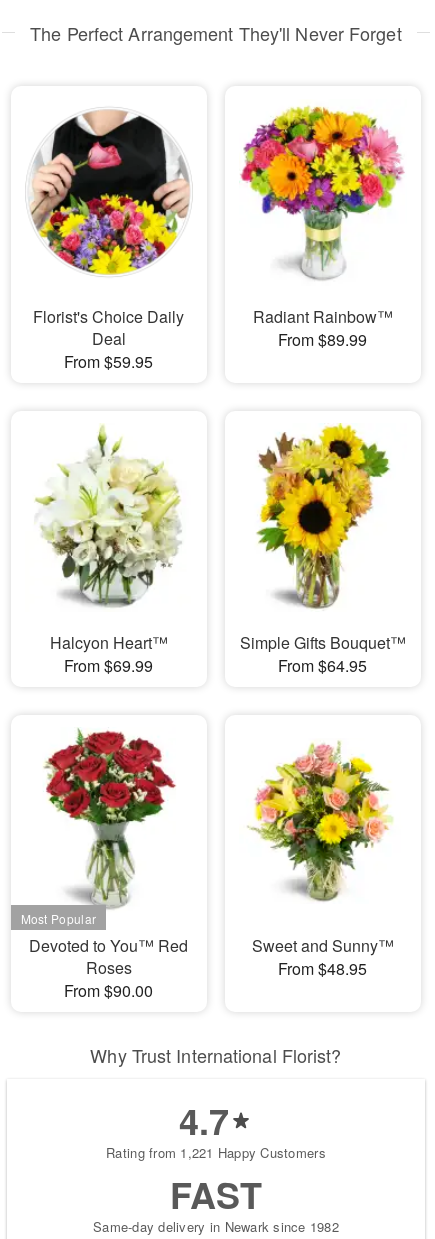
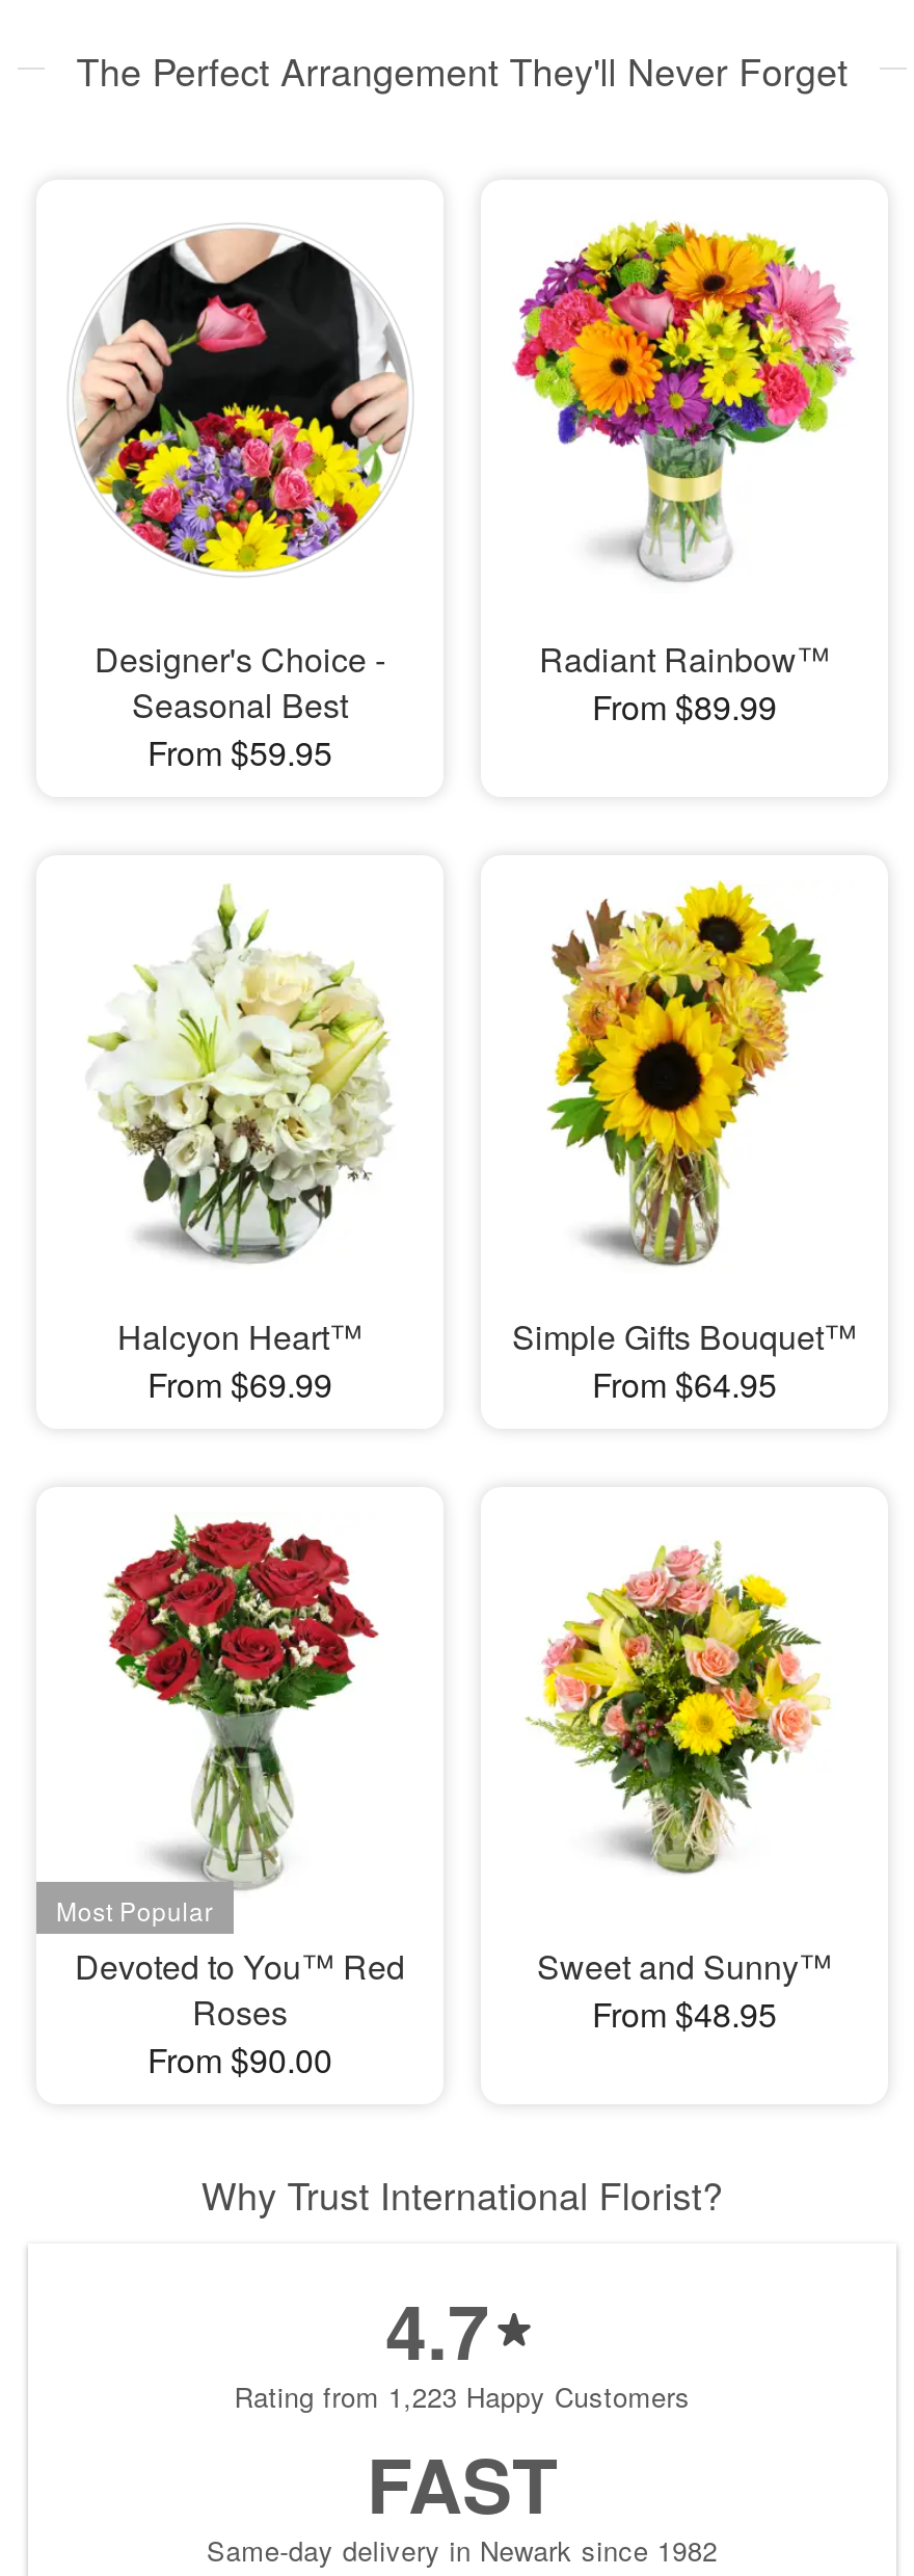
[33,305,184,350] Florist's Choice Daily | Deal -> [95,636,385,729] Designer's Choice - | Seasonal Best
[106,1143,326,1162] Rating from 1,221 Happy Customers -> [234,2377,690,2416] Rating from 1,223 Happy Customers

